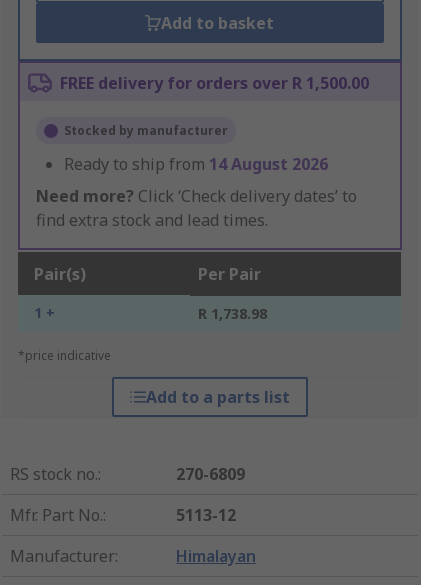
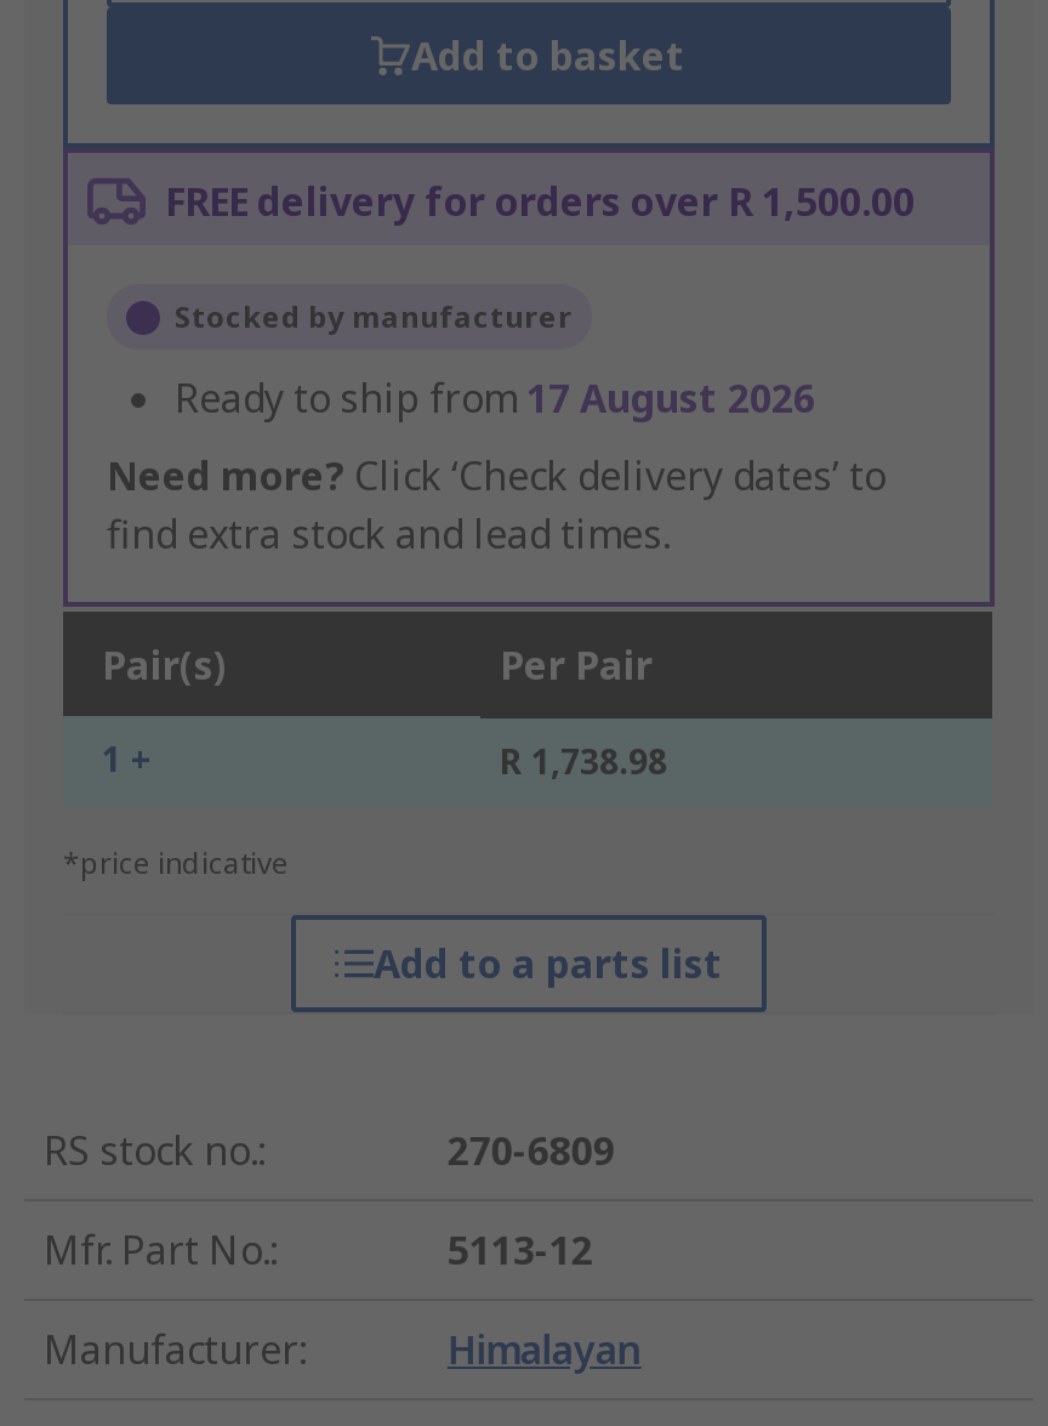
[64,153,328,175] Ready to ship from 14 August 2026 -> [175,373,815,426] Ready to ship from 17 August 2026

